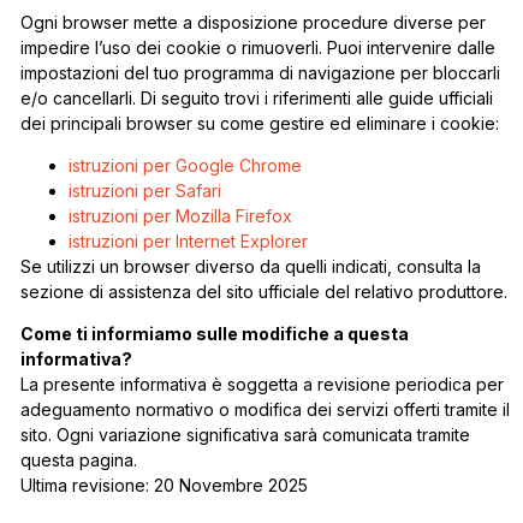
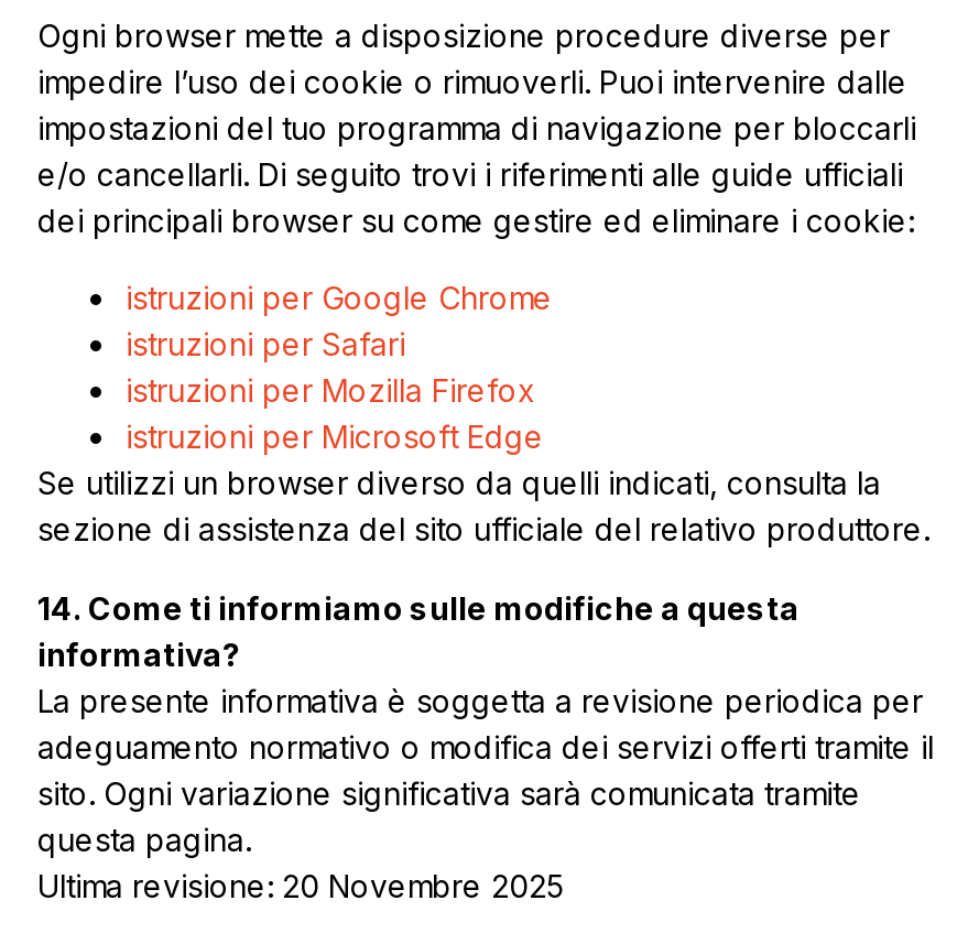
[69,231,308,251] istruzioni per Internet Explorer -> [126,418,544,455] istruzioni per Microsoft Edge
[20,324,409,344] Come ti informiamo sulle modifiche a questa -> [37,588,800,626] 14. Come ti informiamo sulle modifiche a questa

